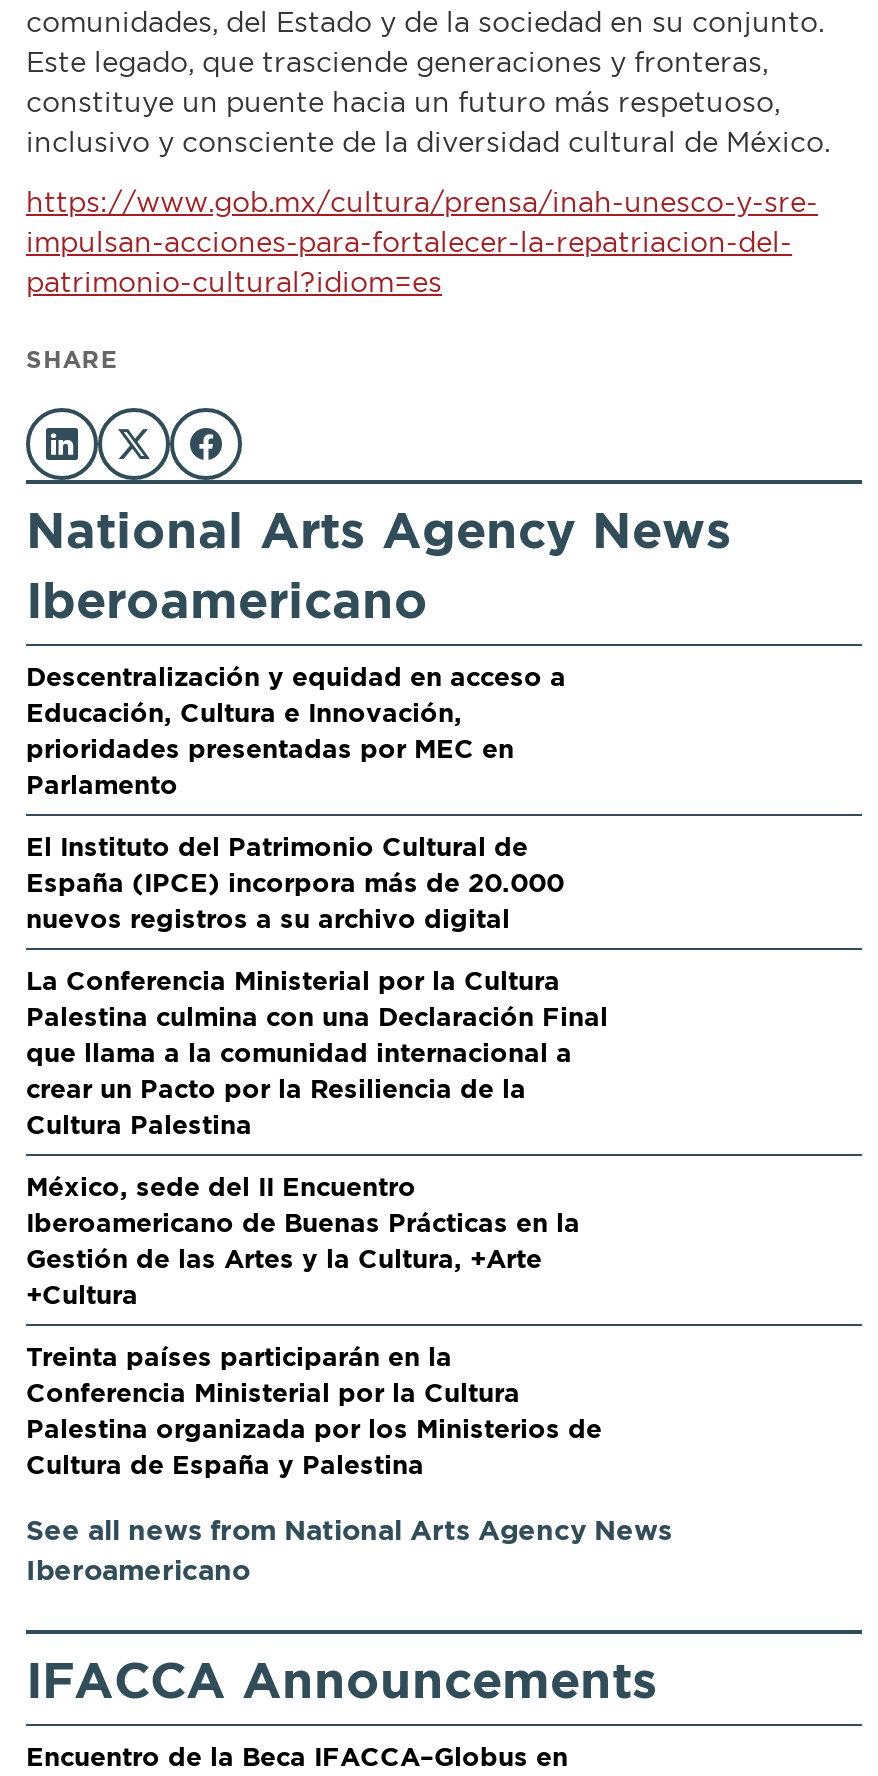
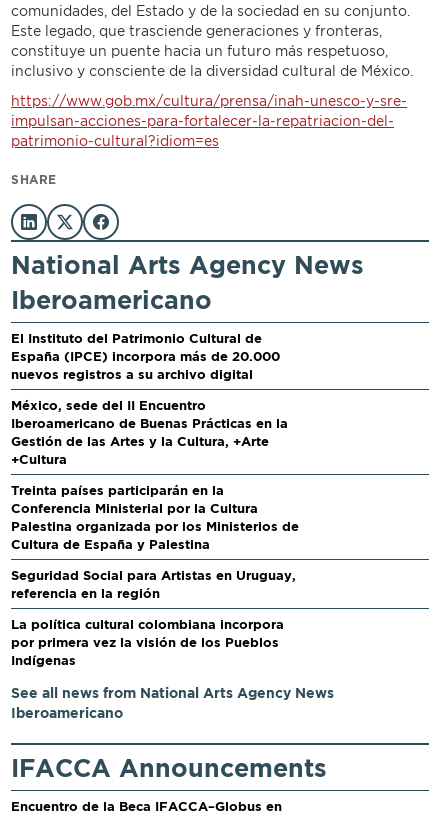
[26,662,566,798] Descentralización y equidad en acceso a | Educación, Cultura e Innovación, | prioridades presentadas por MEC en | Parlamento -> none
[26,966,608,1138] La Conferencia Ministerial por la Cultura | Palestina culmina con una Declaración Final | que llama a la comunidad internacional a | crear un Pacto por la Resiliencia de la | Cultura Palestina -> none
moved [26,1172,602,1478] -> [11,398,299,551]: México, sede del II Encuentro | Iberoamericano de Buenas Prácticas en la | Gestión de las Artes y la Cultura, +Arte | +Cultura | Treinta países participarán en la | Conferencia Ministerial por la Cultura | Palestina organizada por los Ministerios de | Cultura de España y Palestina
none -> [11,568,296,667] Seguridad Social para Artistas en Uruguay, | referencia en la región | La política cultural colombiana incorpora | por primera vez la visión de los Pueblos | Indígenas

